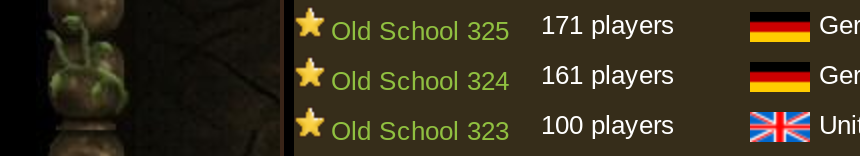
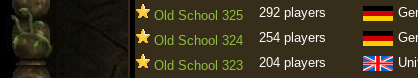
[331,10,675,46] Old School 325 171 players -> [153,5,325,23] Old School 325 292 players
[331,60,675,96] Old School 324 161 players -> [153,30,325,48] Old School 324 254 players
[331,110,675,146] Old School 323 100 players -> [153,55,325,73] Old School 323 204 players

